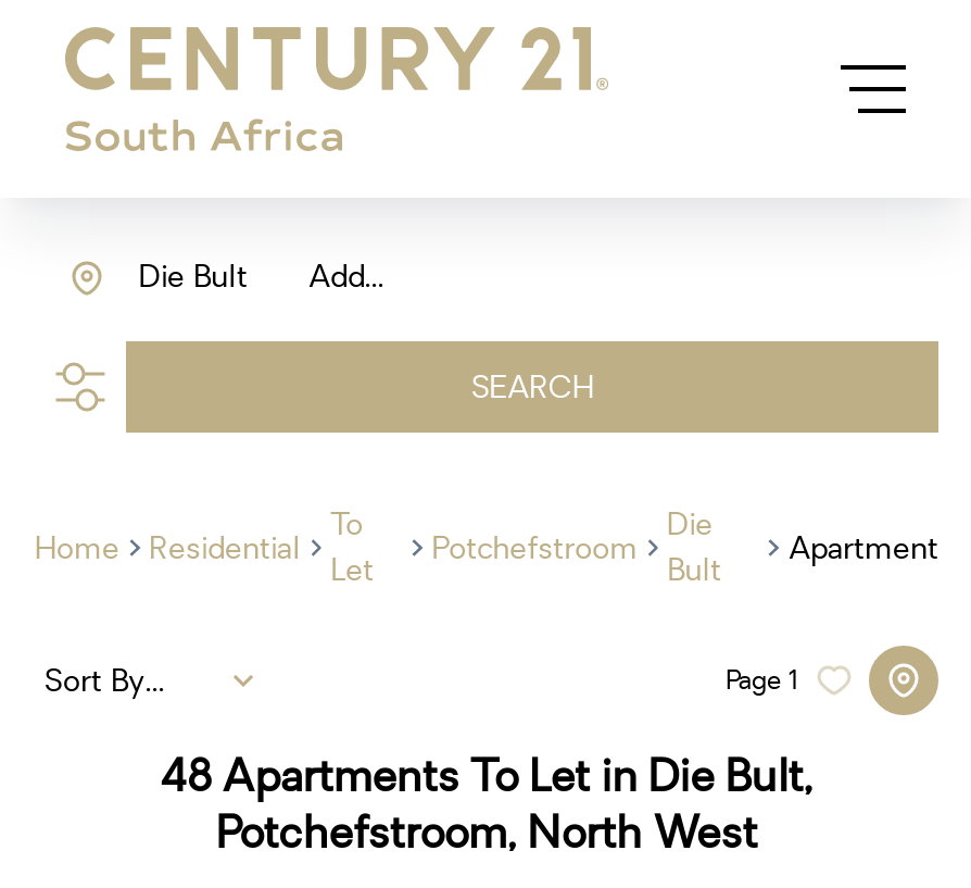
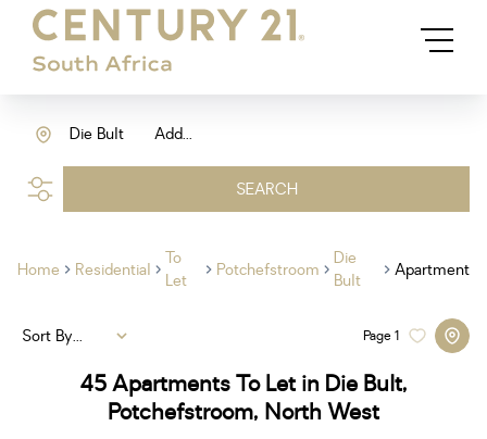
[161,748,812,806] 48 Apartments To Let in Die Bult, -> [80,369,407,399] 45 Apartments To Let in Die Bult,

